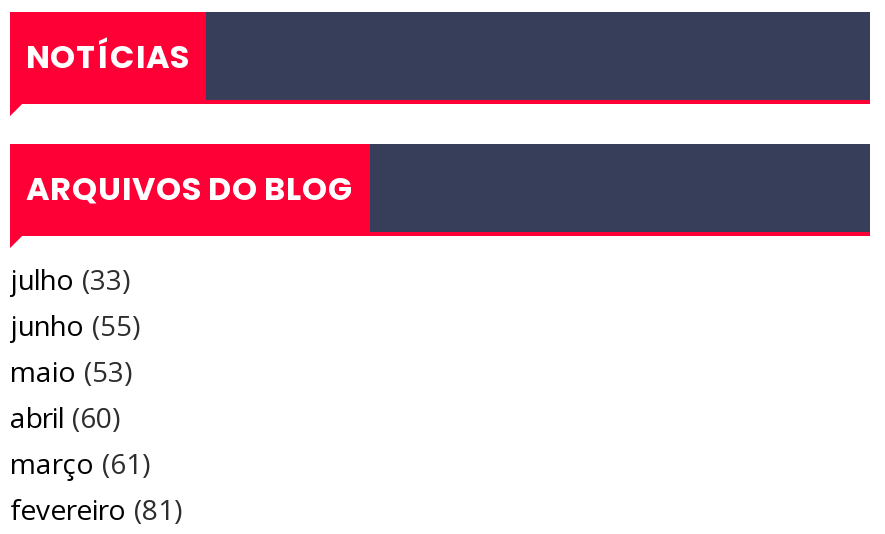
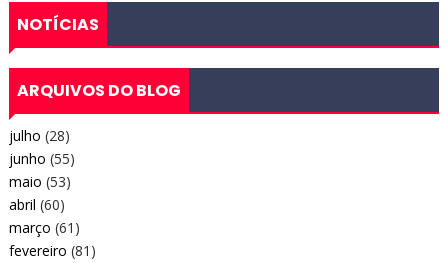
[10,259,132,297] julho (33) -> [9,126,70,145] julho (28)

